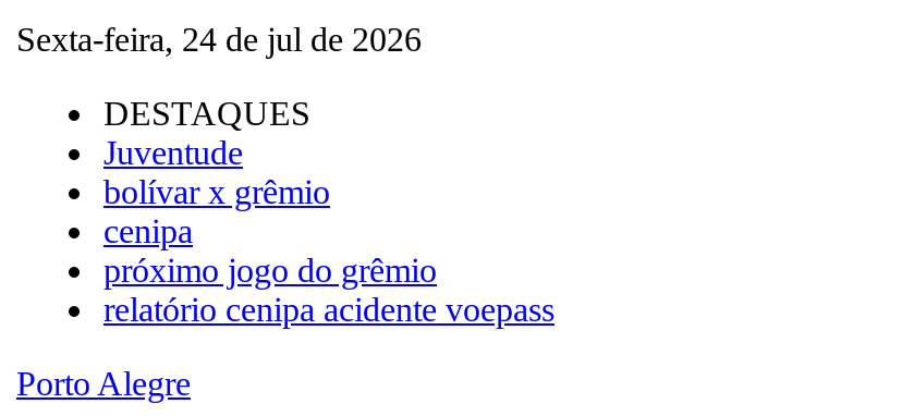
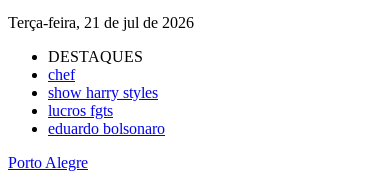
[16,21,422,58] Sexta-feira, 24 de jul de 2026 -> [8,14,194,31] Terça-feira, 21 de jul de 2026
[103,134,555,328] Juventude | bolívar x grêmio | cenipa | próximo jogo do grêmio | relatório cenipa acidente voepass -> [48,66,165,137] chef | show harry styles | lucros fgts | eduardo bolsonaro

